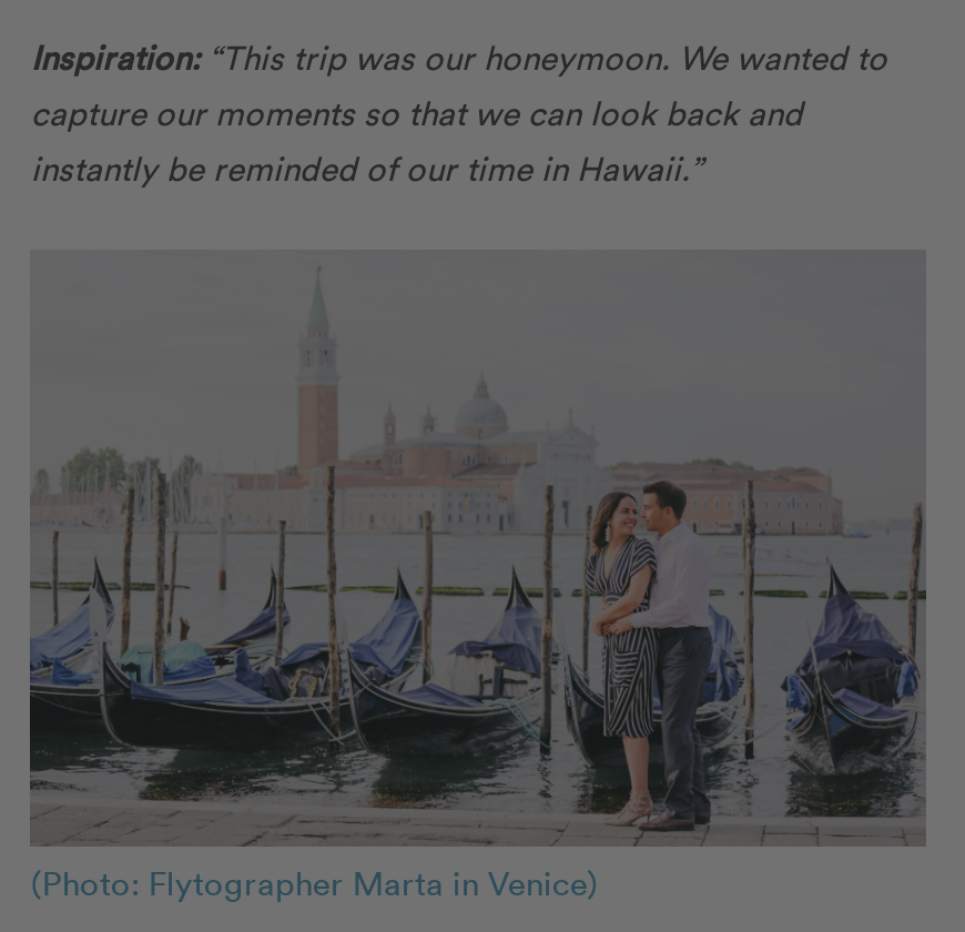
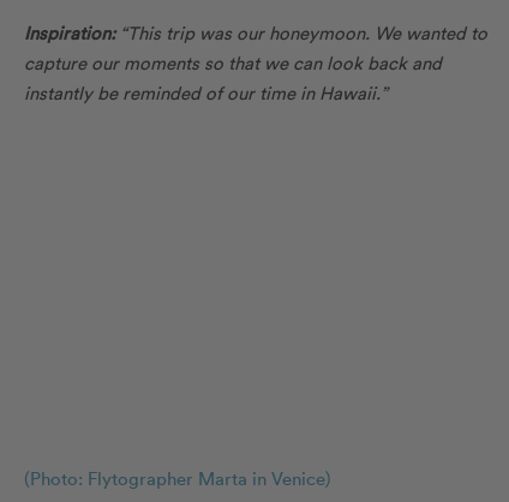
[28,250,928,849] [image] -> none

